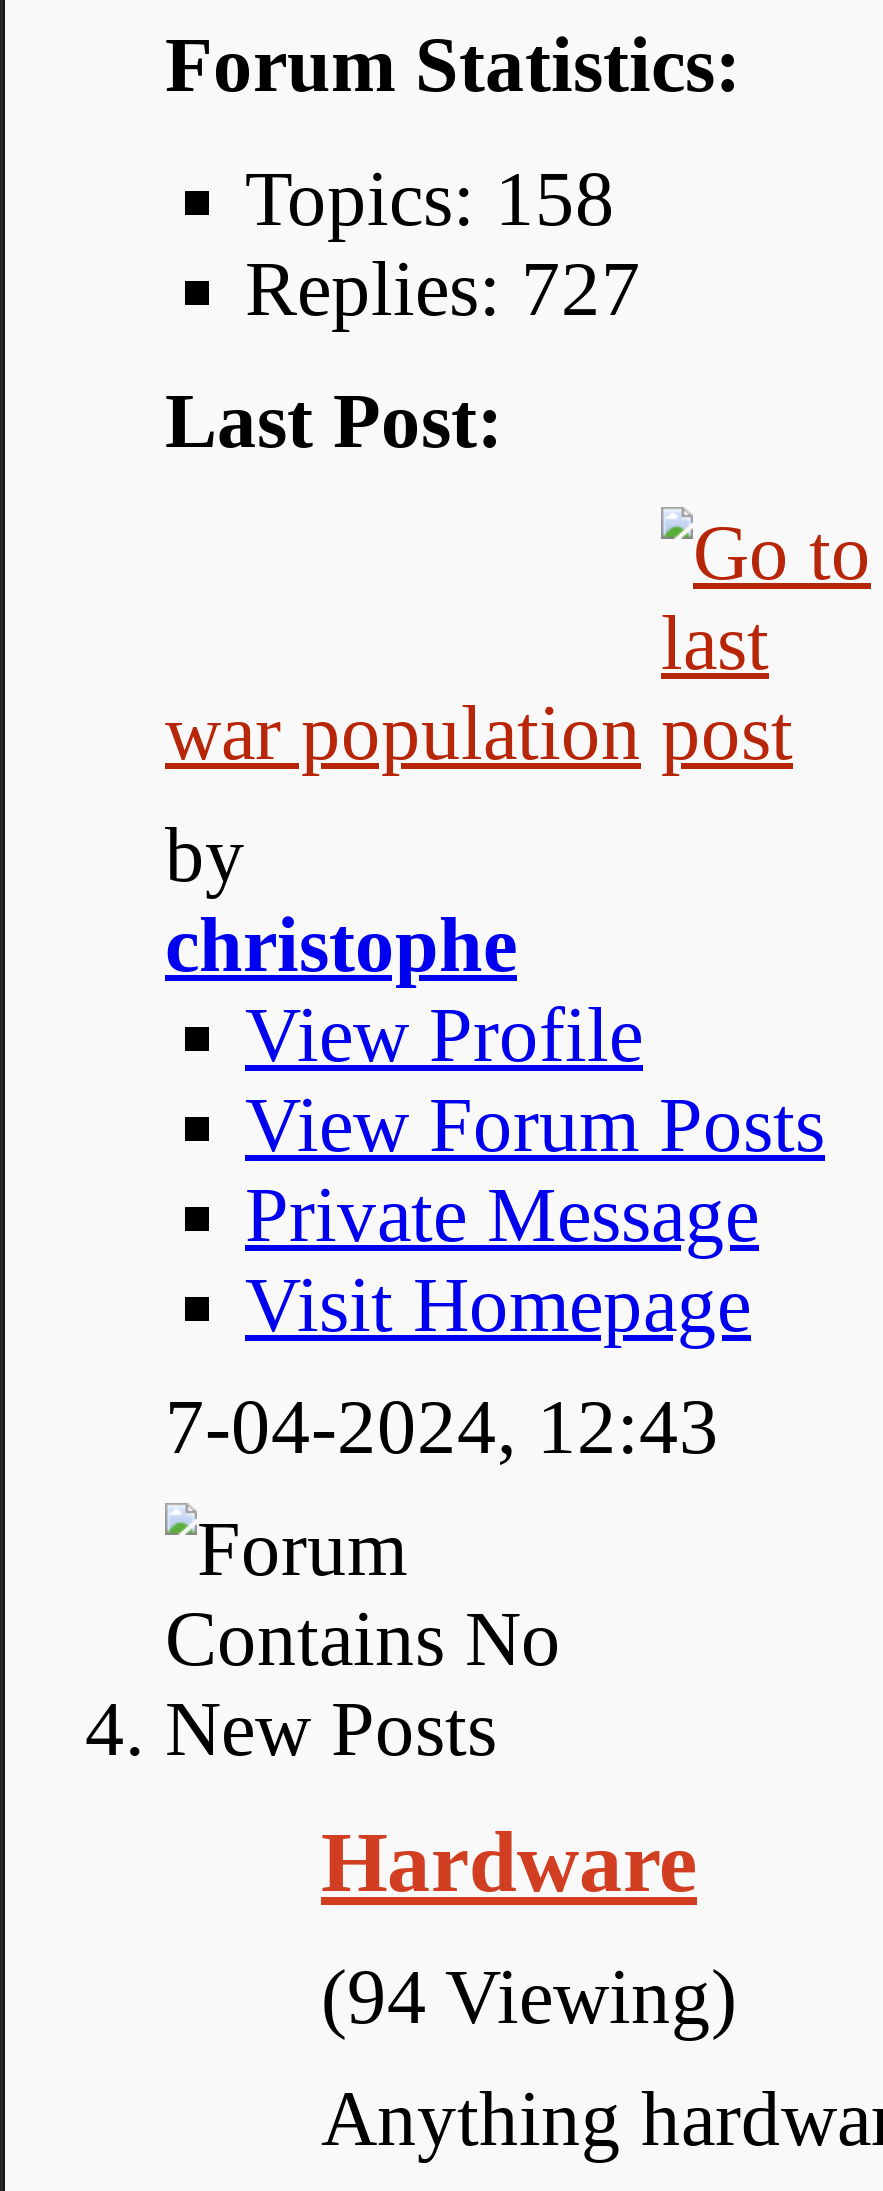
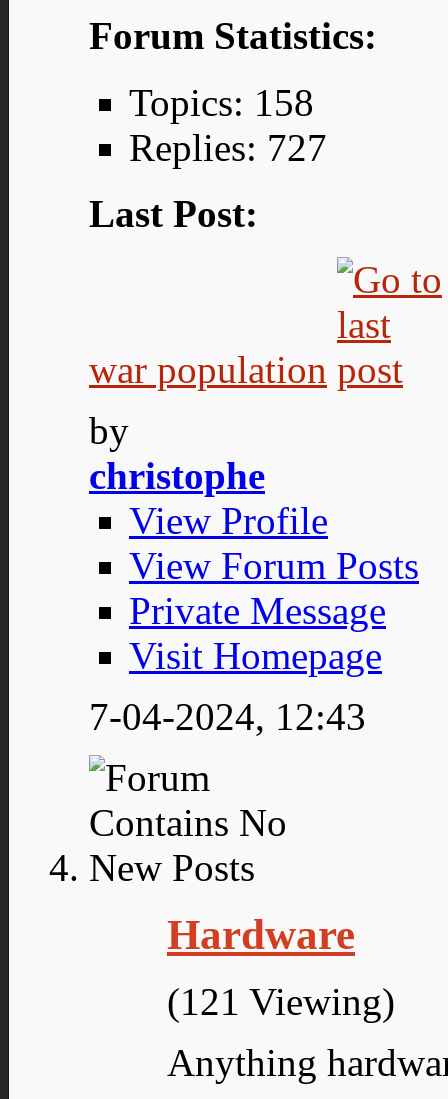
[321,1953,737,2039] (94 Viewing) -> [167,980,395,1023] (121 Viewing)

